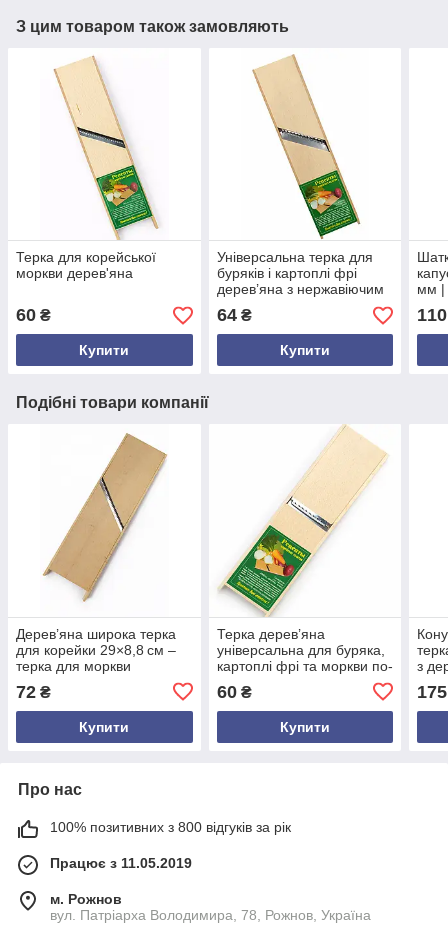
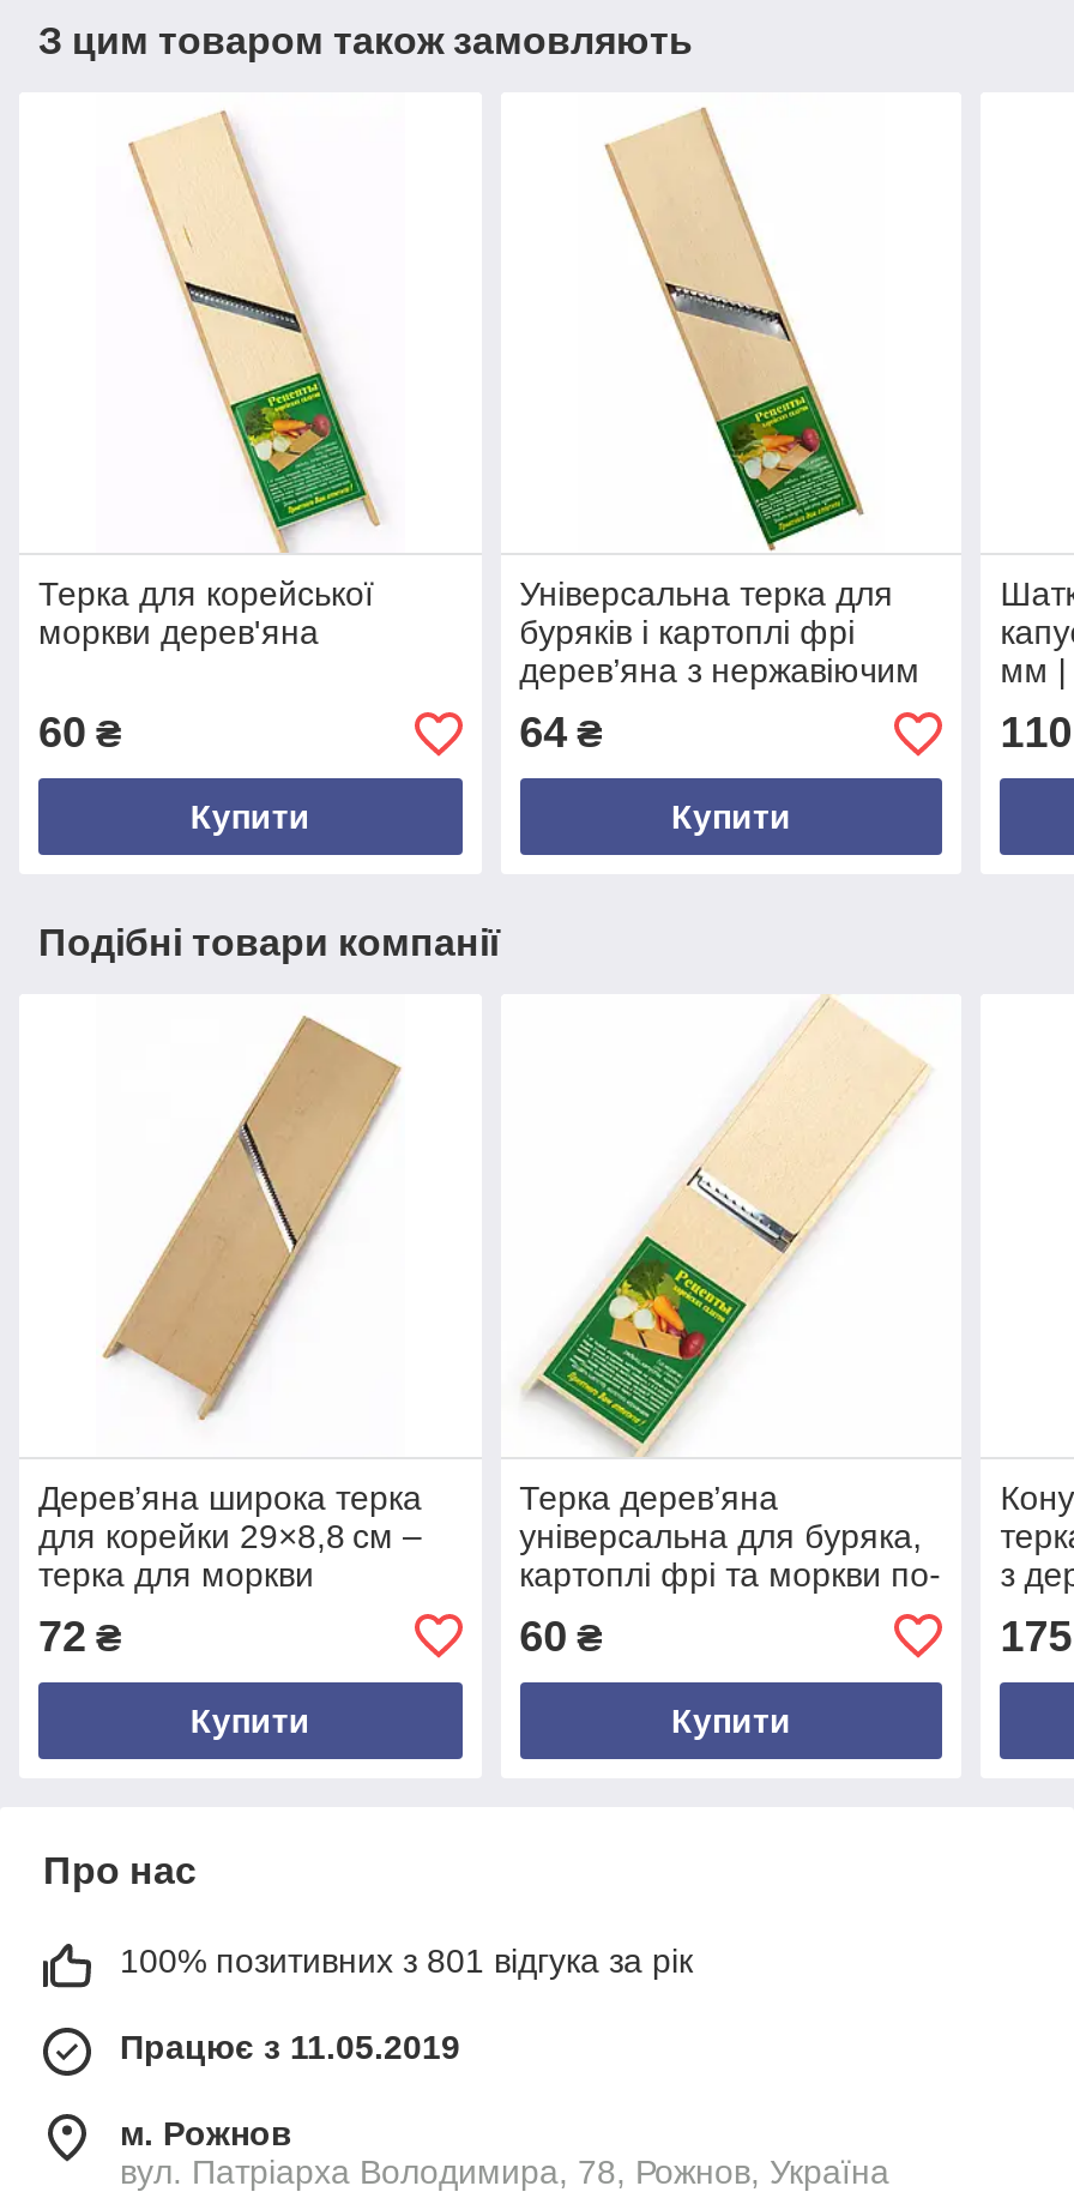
[50,819,291,835] 100% позитивних з 800 відгуків за рік -> [120,1941,693,1979] 100% позитивних з 801 відгука за рік

